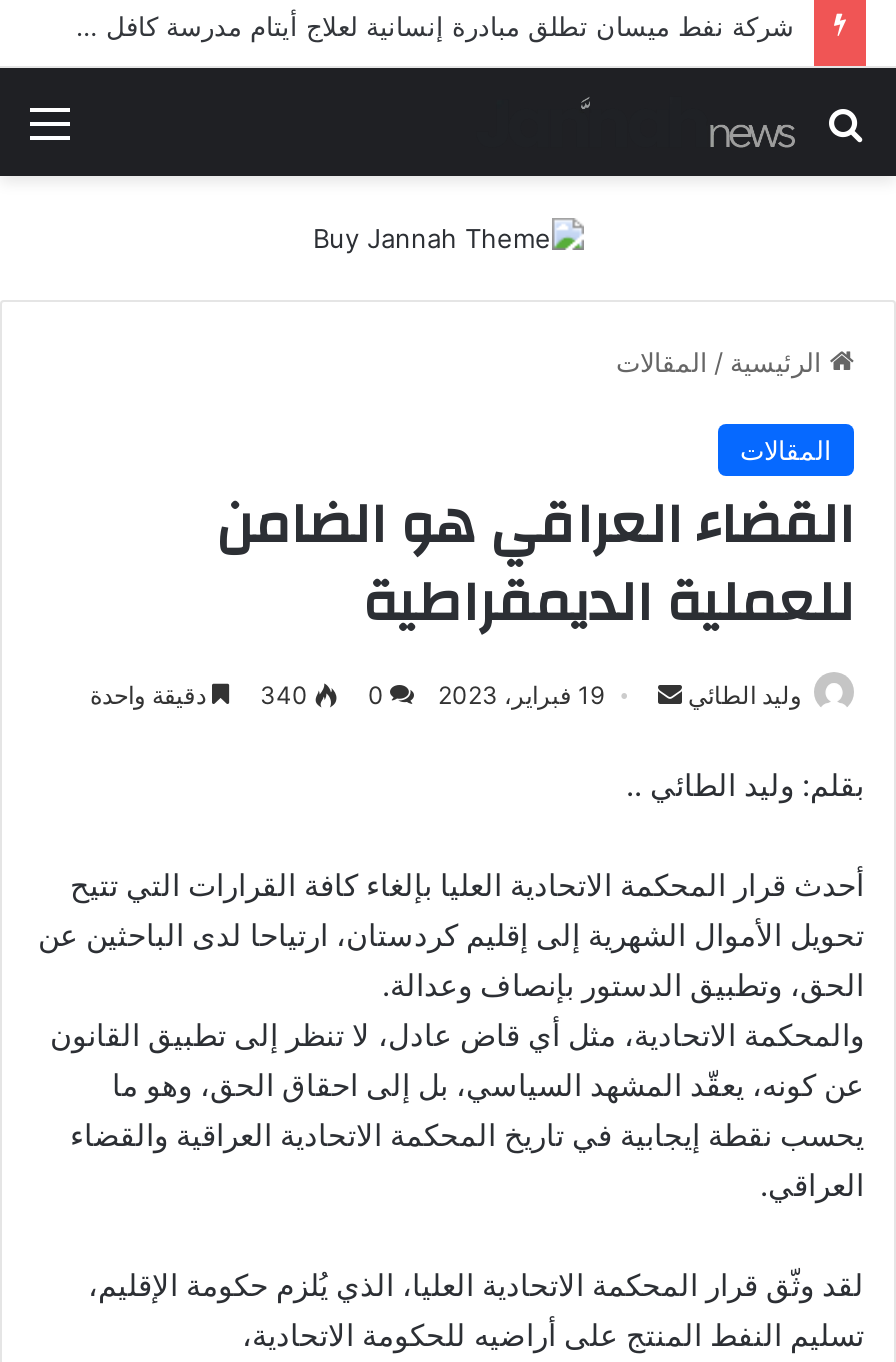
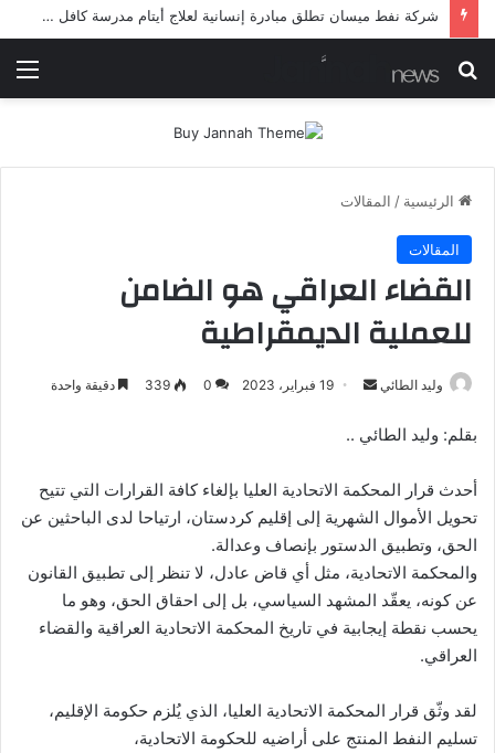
[90,680,384,710] 0 340 دقيقة واحدة -> [51,377,212,393] 0 339 دقيقة واحدة

